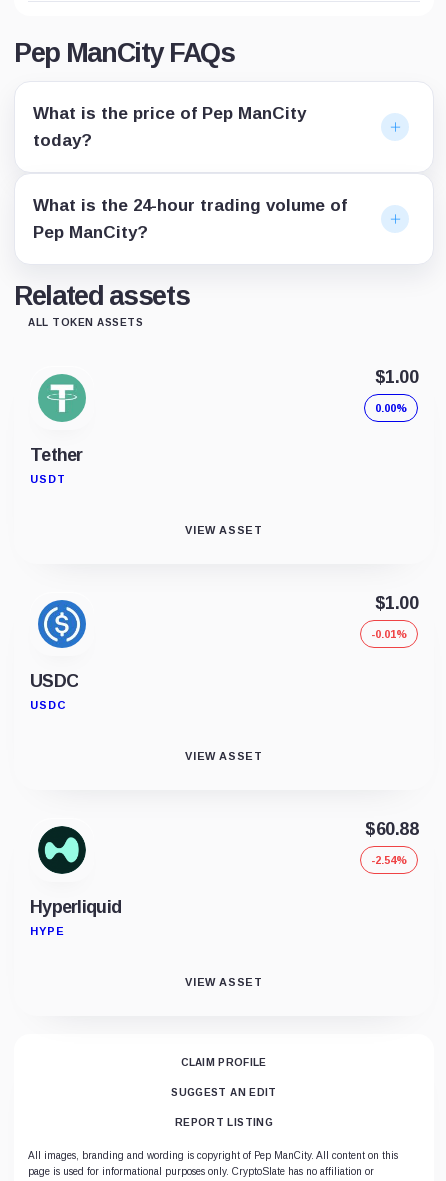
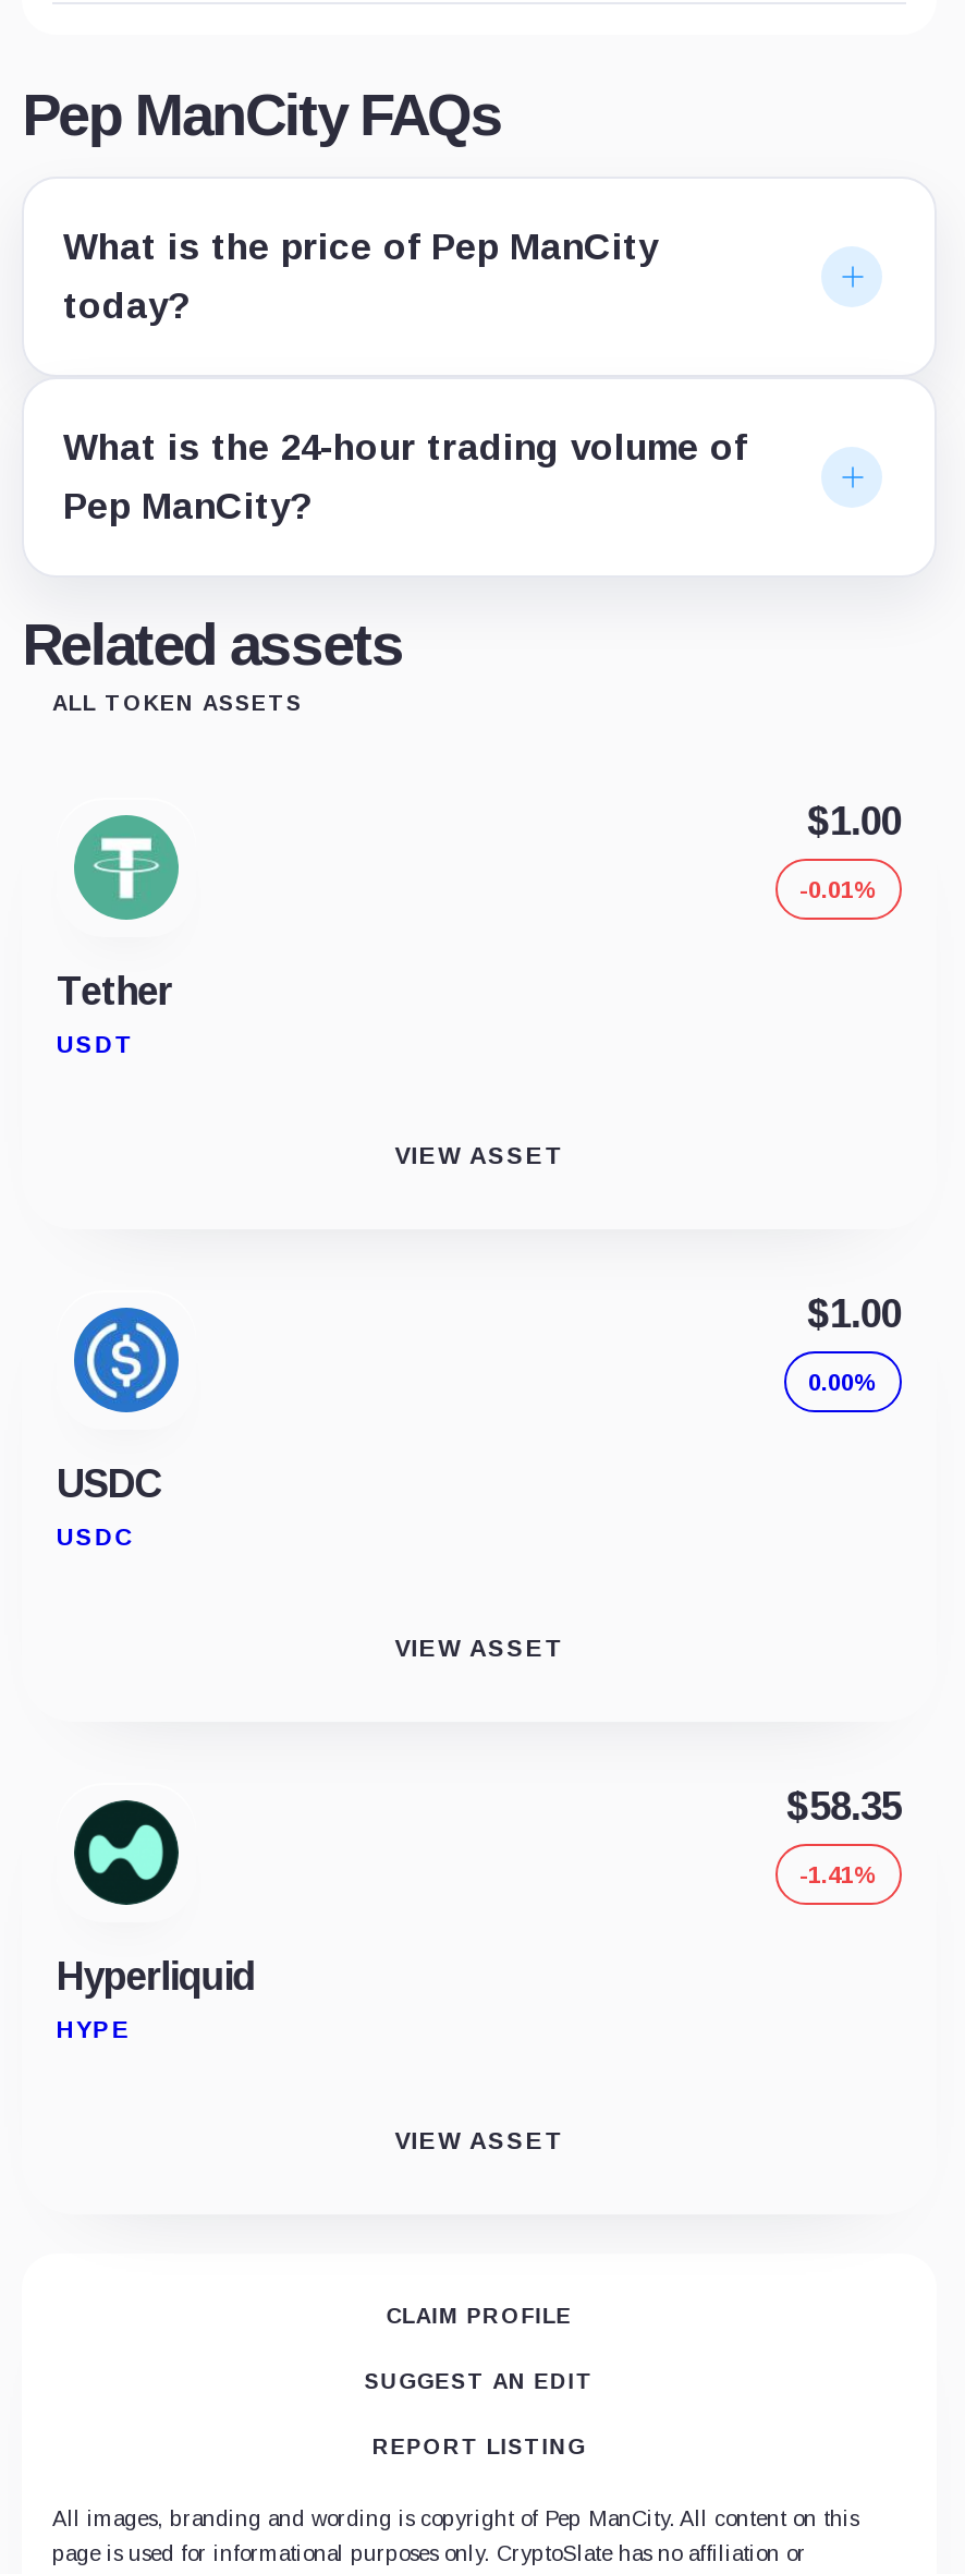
[375,401,407,413] 0.00% -> [799,875,878,901] -0.01%
[371,627,407,639] -0.01% -> [808,1368,878,1394] 0.00%
[365,819,418,839] $60.88 -> [787,1785,902,1829] $58.35
[371,853,407,865] -2.54% -> [799,1860,878,1886] -1.41%

